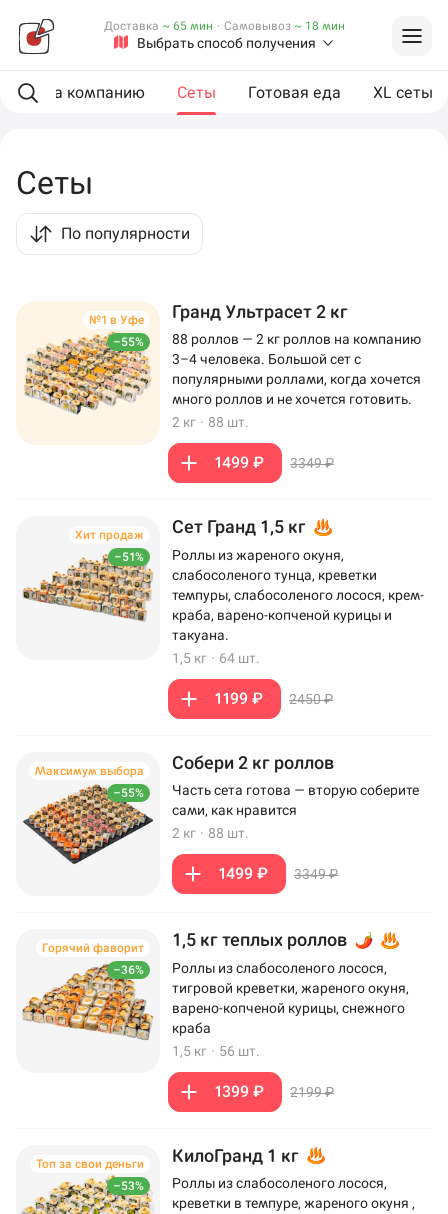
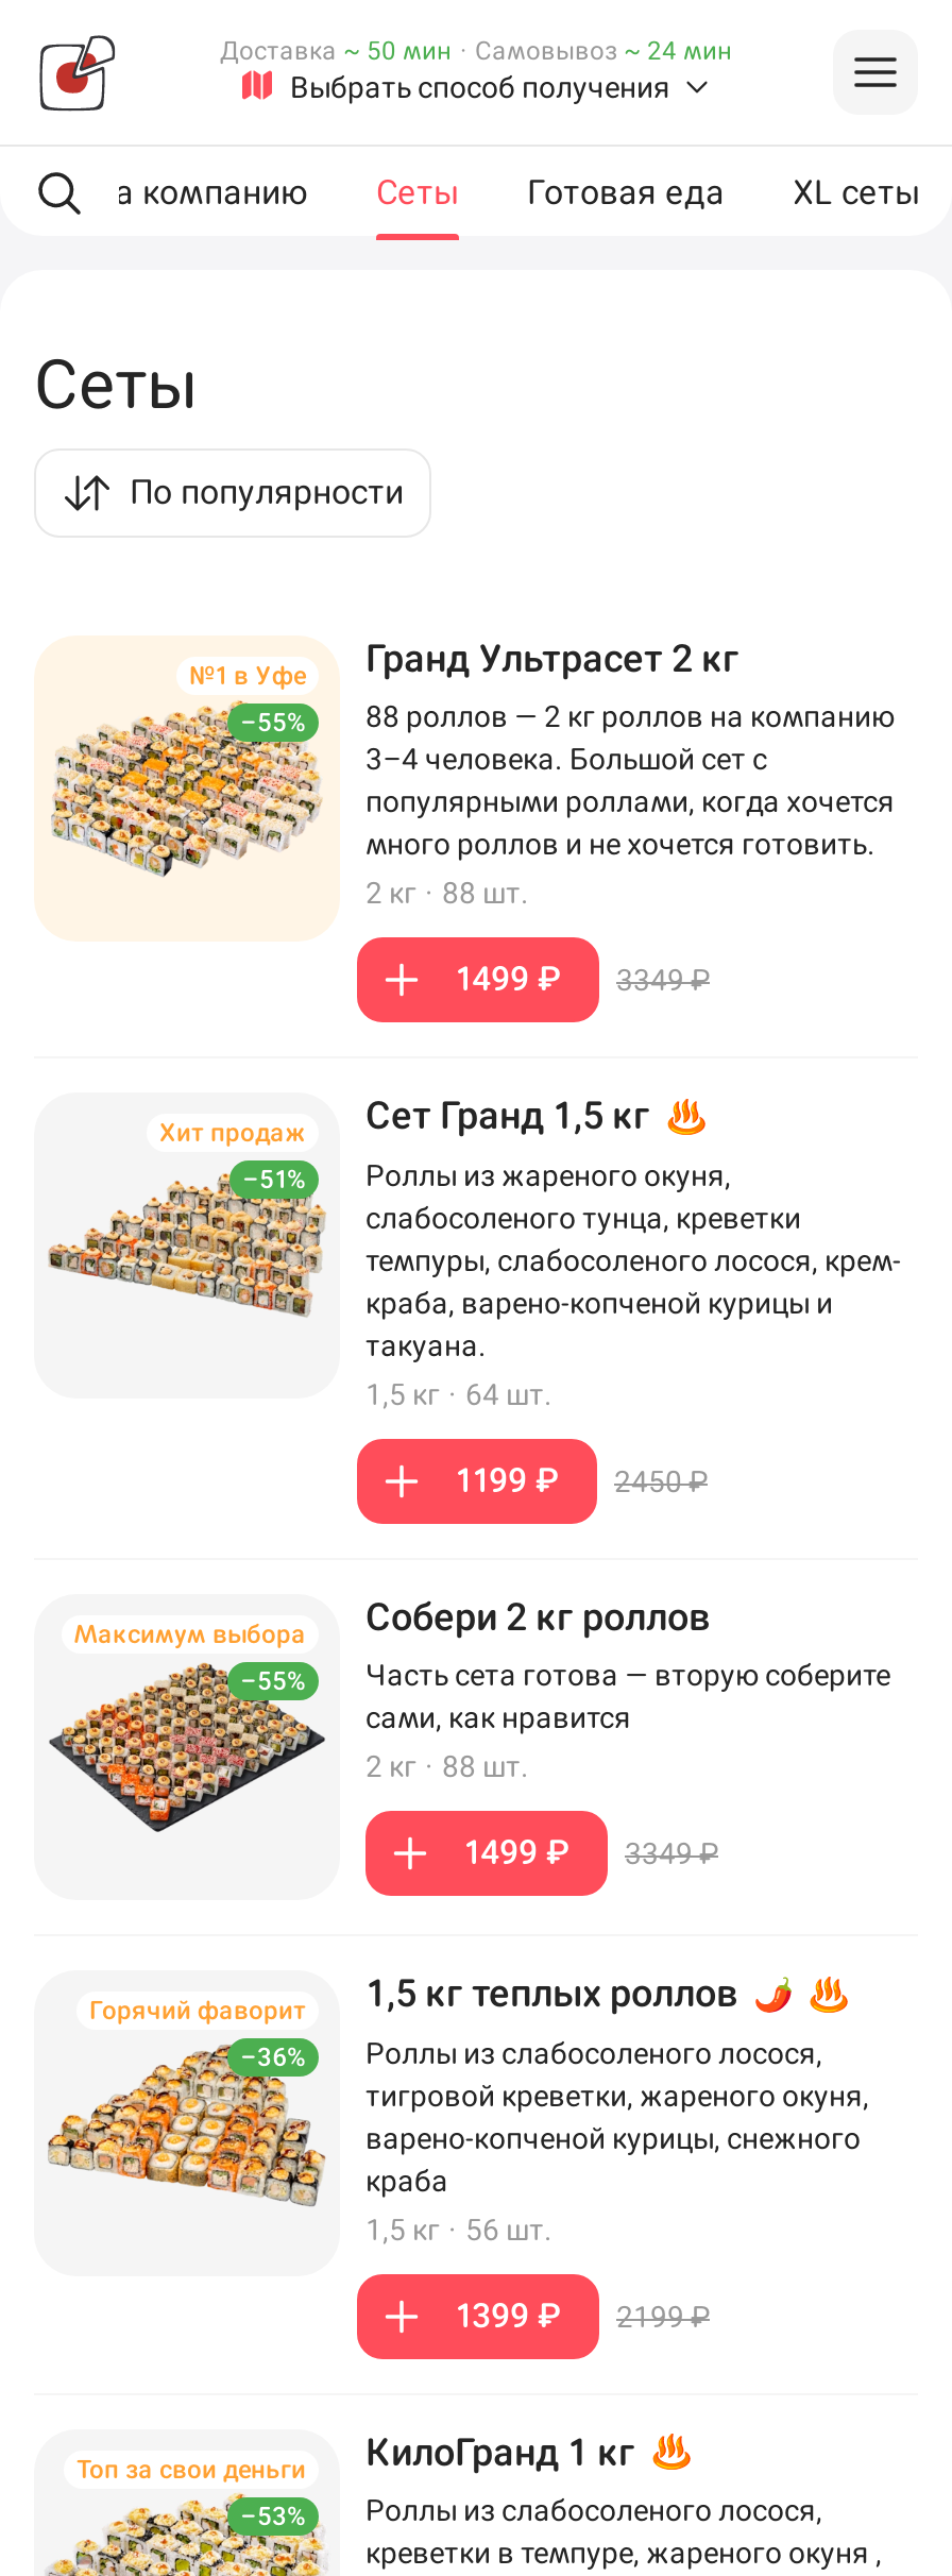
[103,19,344,33] Доставка ~ 65 мин · Самовывоз ~ 18 мин -> [220,36,732,66] Доставка ~ 50 мин · Самовывоз ~ 24 мин

